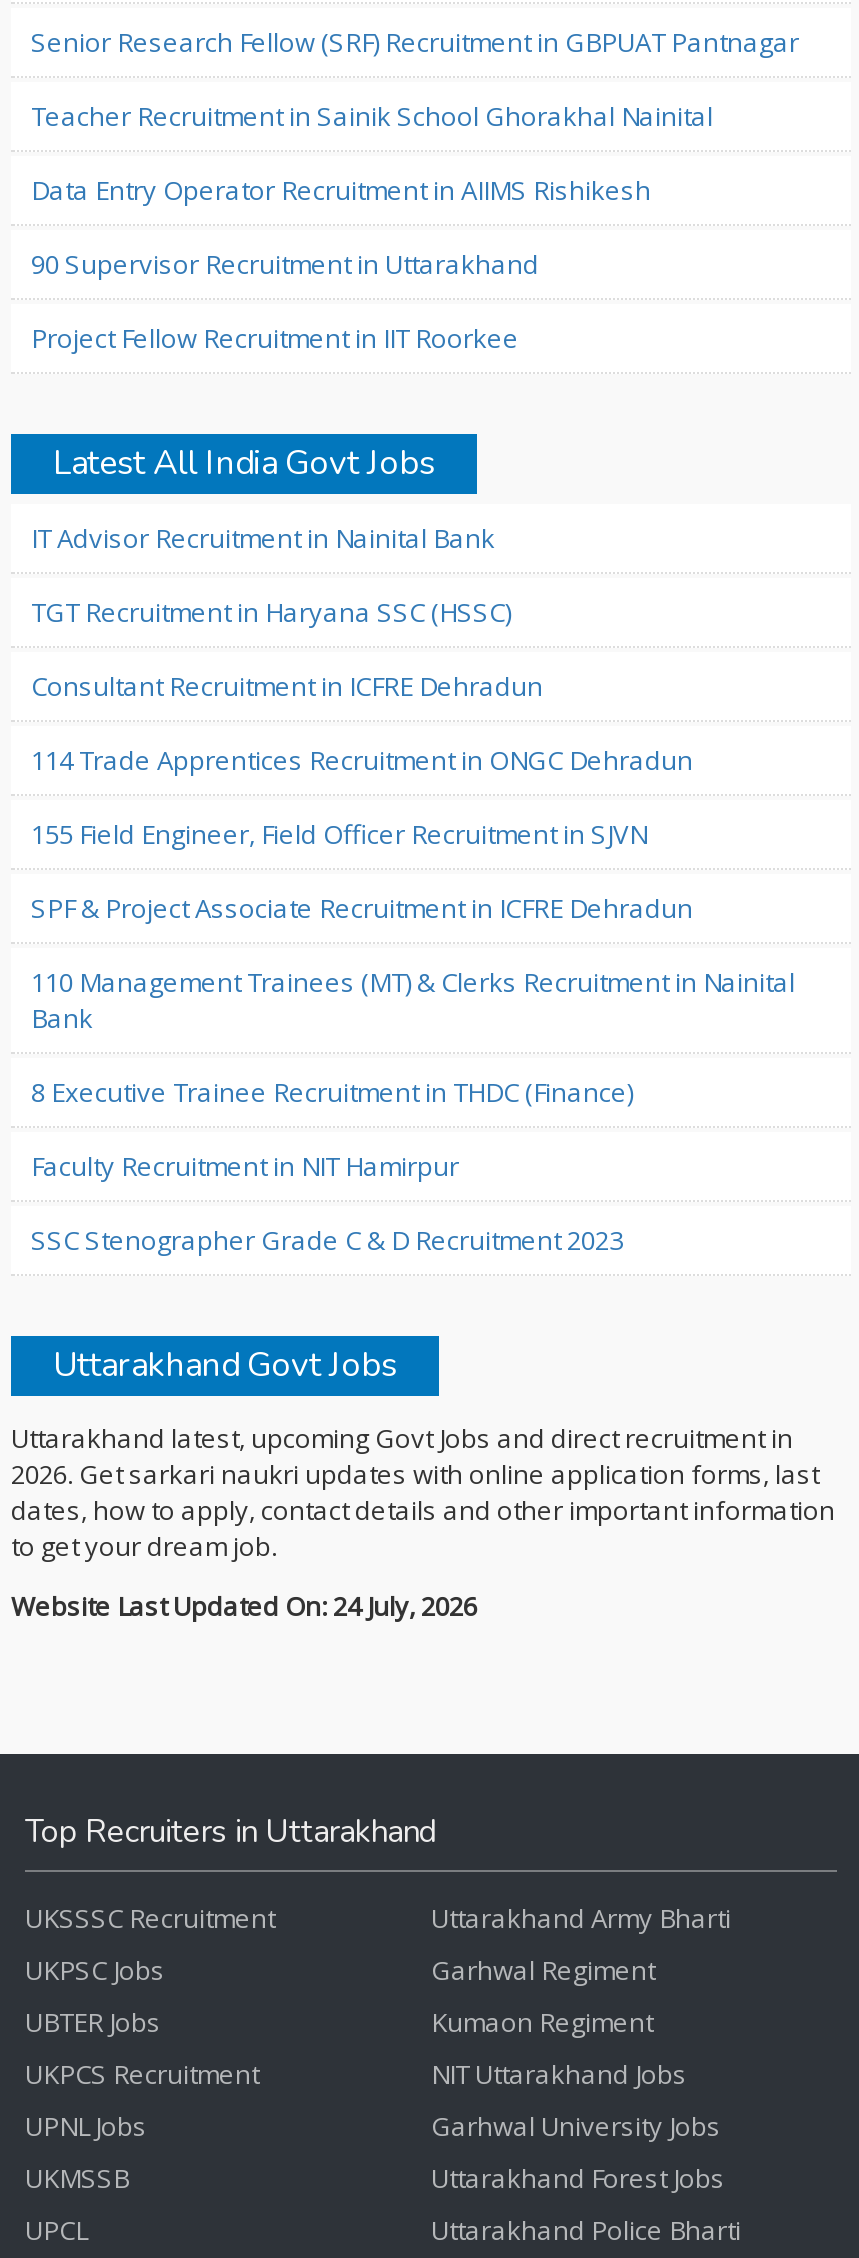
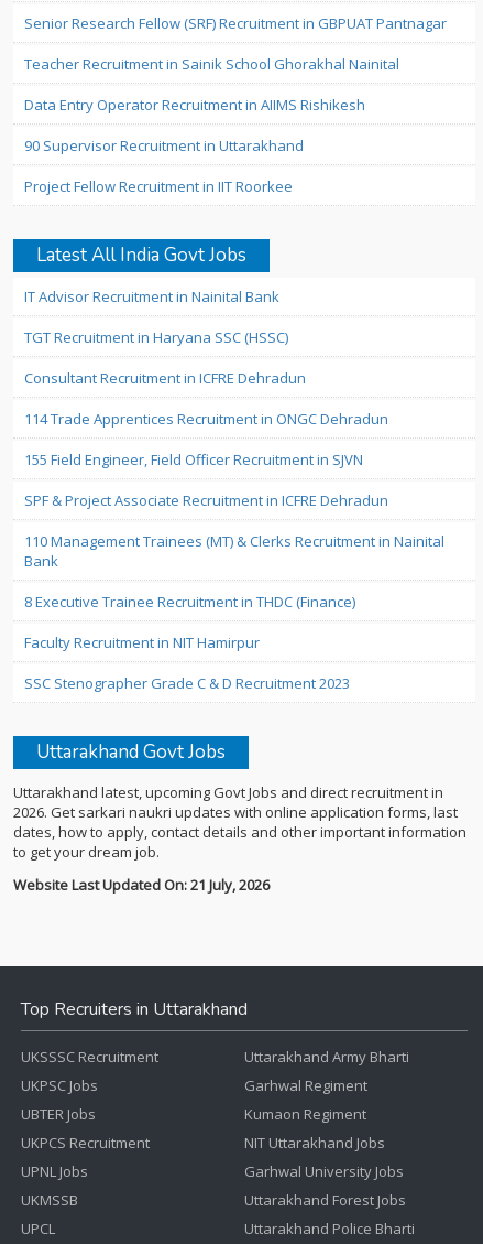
[11,1588,477,1624] Website Last Updated On: 24 July, 2026 -> [13,875,270,895] Website Last Updated On: 21 July, 2026

